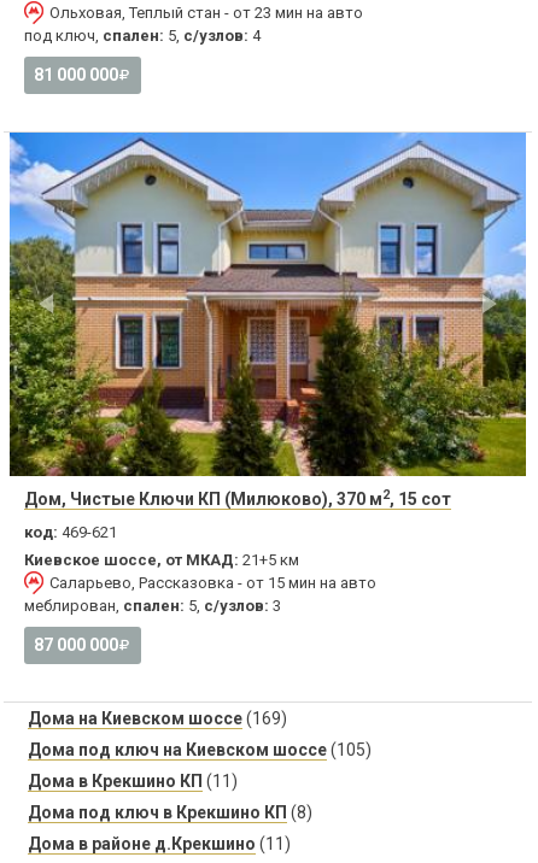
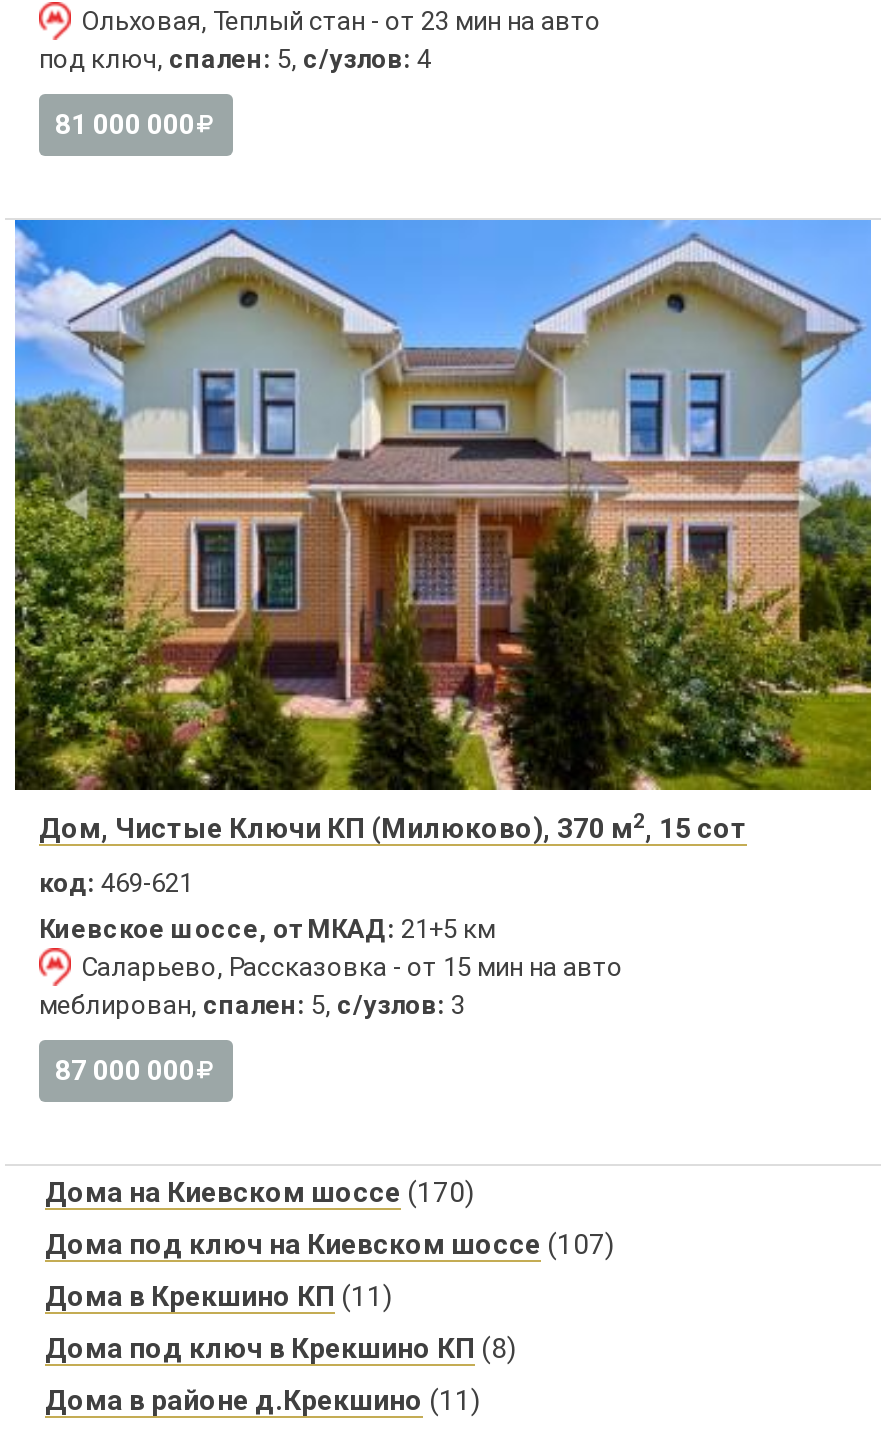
[28,709,287,728] Дома на Киевском шоссе (169) -> [45,1176,475,1208] Дома на Киевском шоссе (170)
[28,740,372,759] Дома под ключ на Киевском шоссе (105) -> [45,1228,615,1260] Дома под ключ на Киевском шоссе (107)

